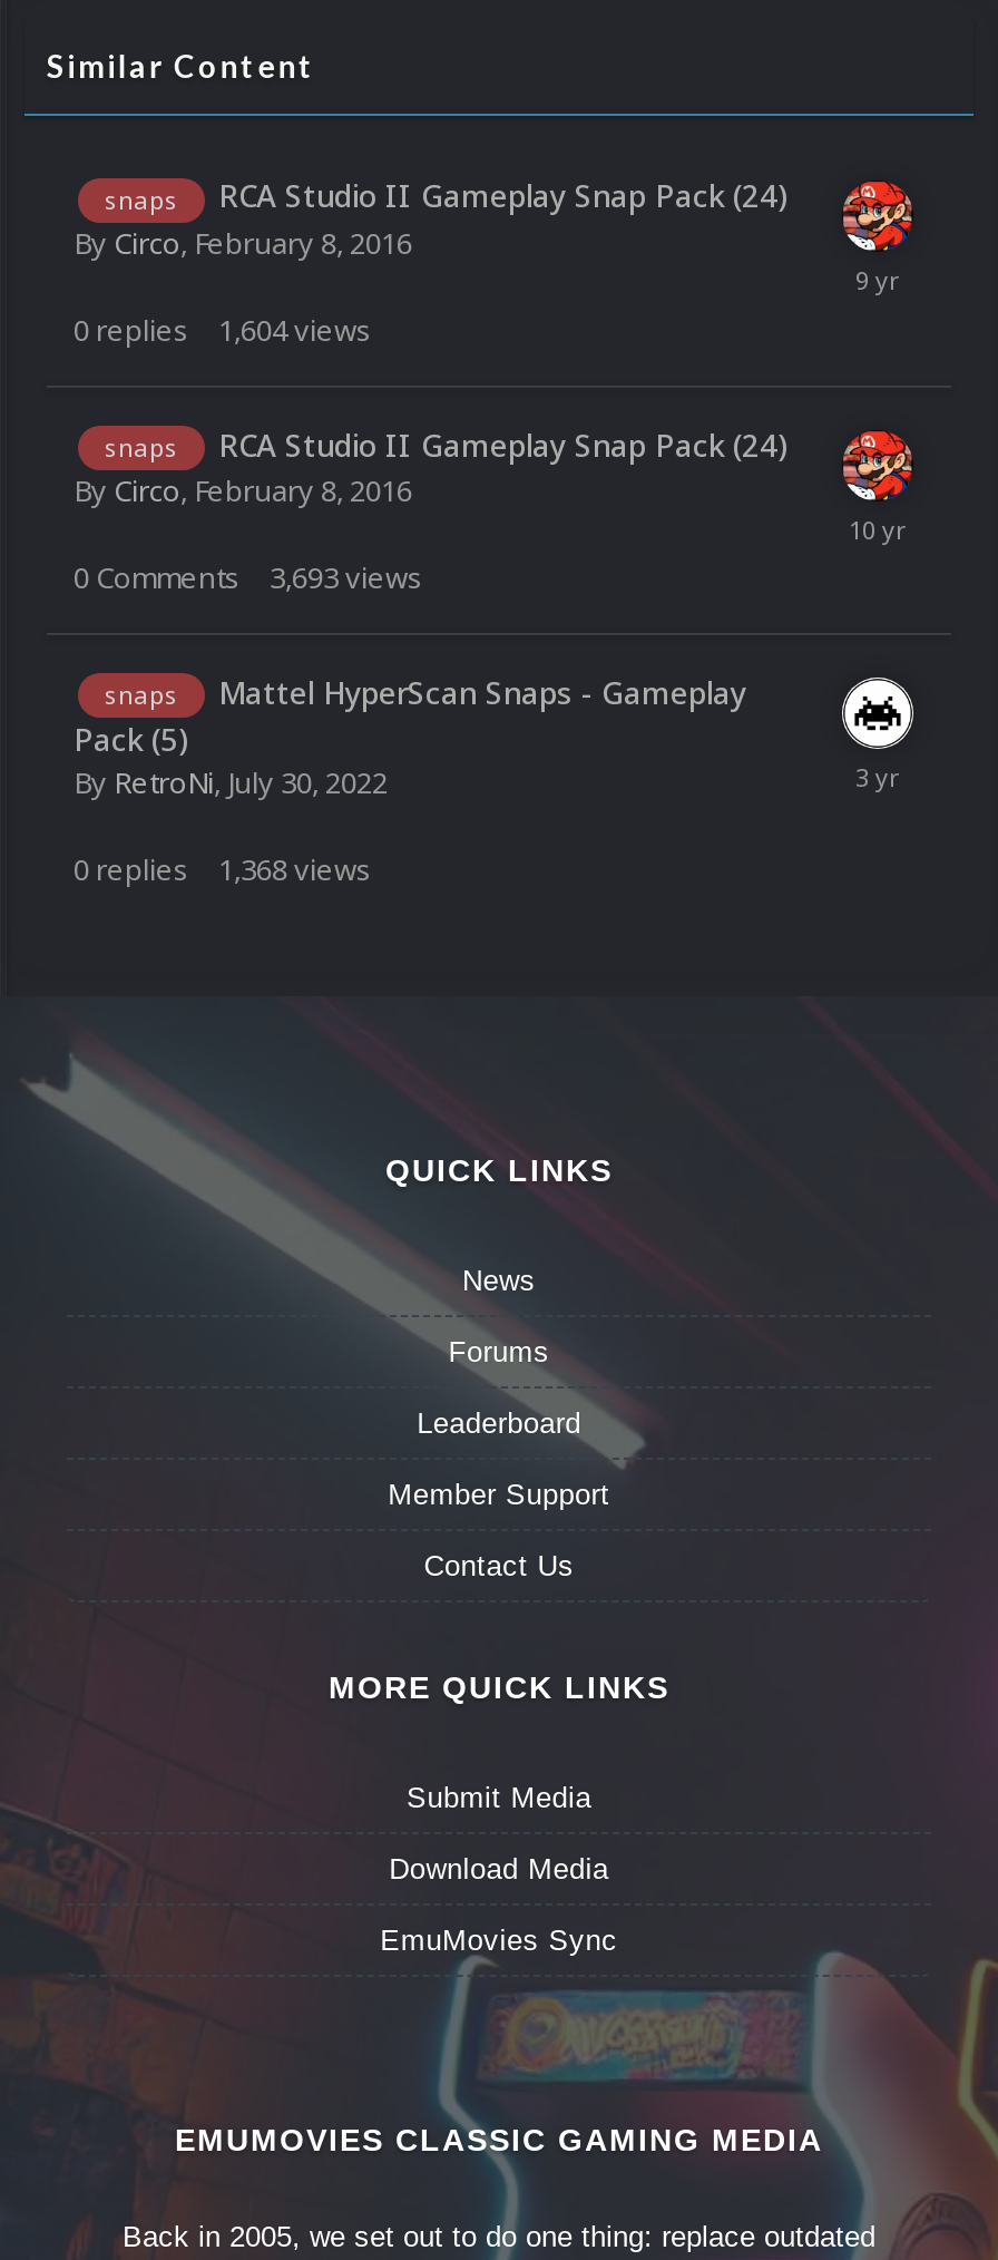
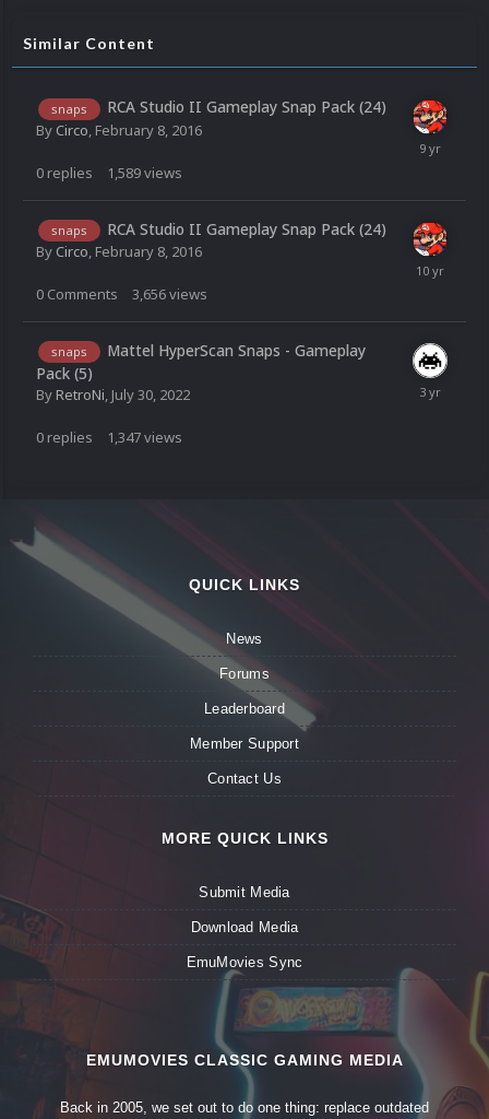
[74,309,372,349] 0 replies 1,604 views -> [36,162,182,182] 0 replies 1,589 views
[74,557,423,597] 0 Comments 3,693 views -> [36,284,207,304] 0 Comments 3,656 views
[74,850,372,890] 0 replies 1,368 views -> [36,428,182,447] 0 replies 1,347 views

